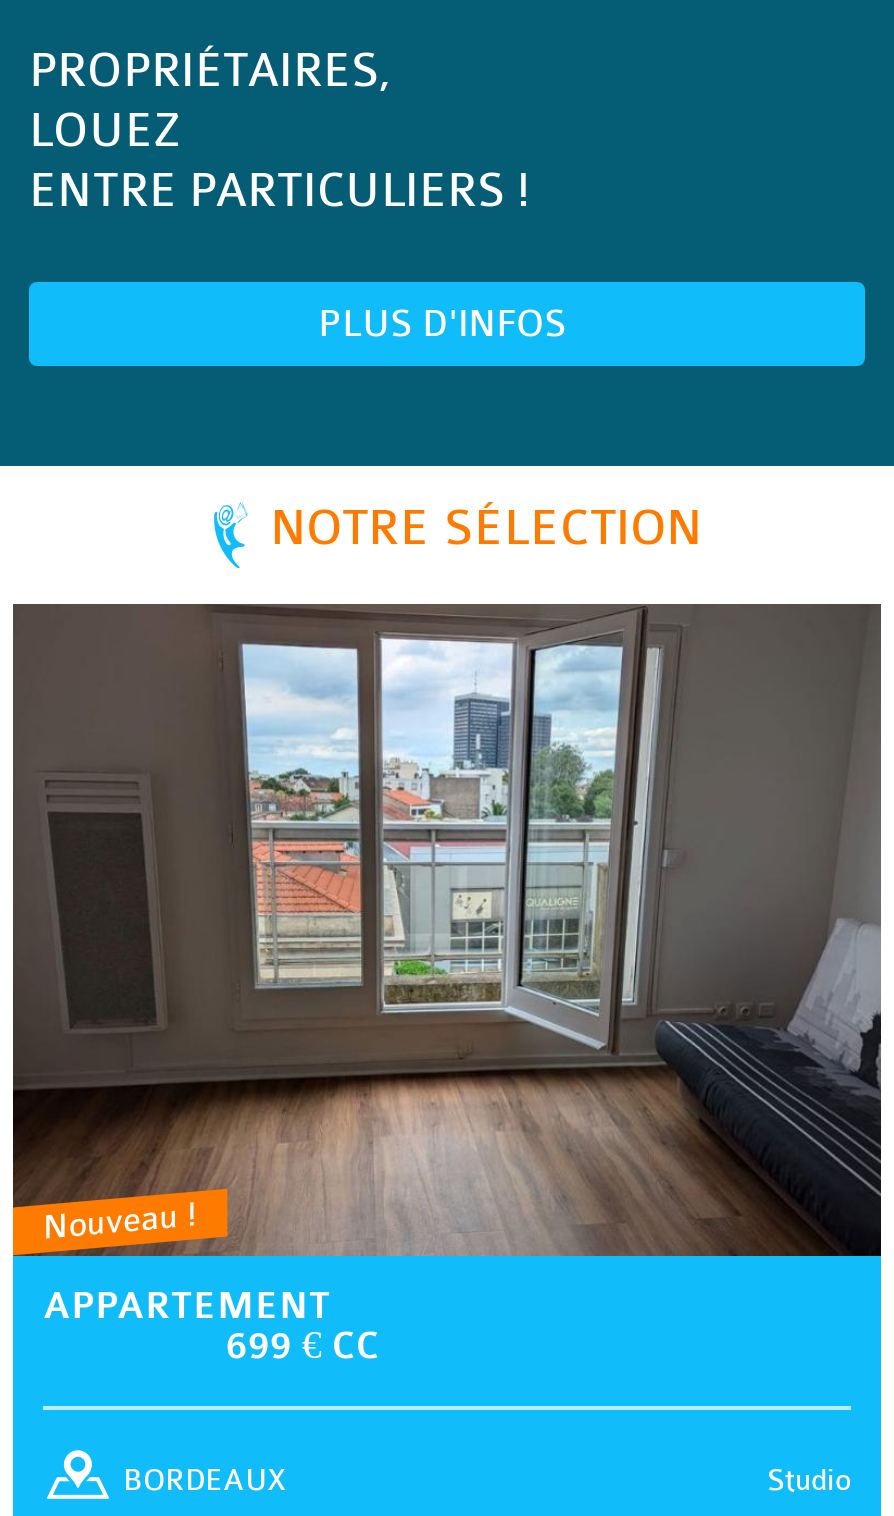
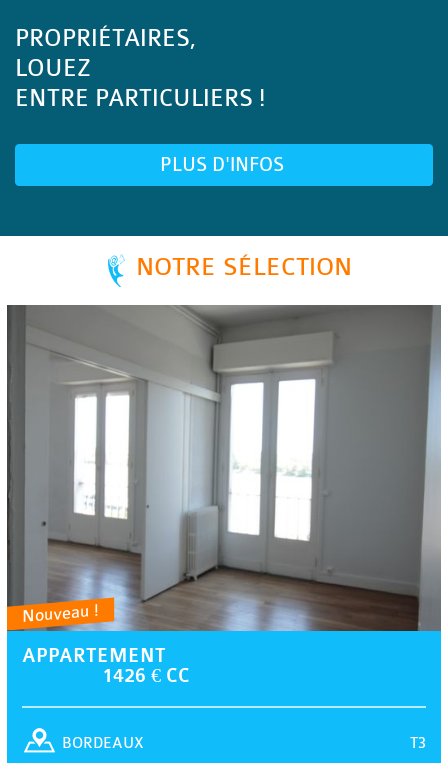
[13,606,883,1367] [image] | 699 € CC -> [7,305,442,686] [image] | 1426 € CC
[767,1463,851,1497] Studio -> [410,734,426,751] T3

